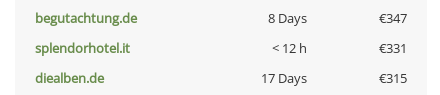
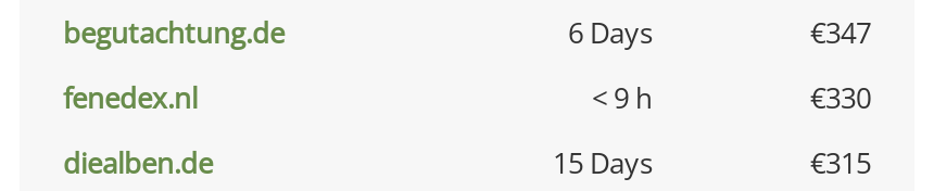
[267,9,306,27] 8 Days -> [568,13,653,52] 6 Days
[35,39,407,57] splendorhotel.it | < 12 h | €331 -> [63,78,871,117] fenedex.nl | < 9 h | €330
[260,69,306,87] 17 Days -> [553,143,653,182] 15 Days

